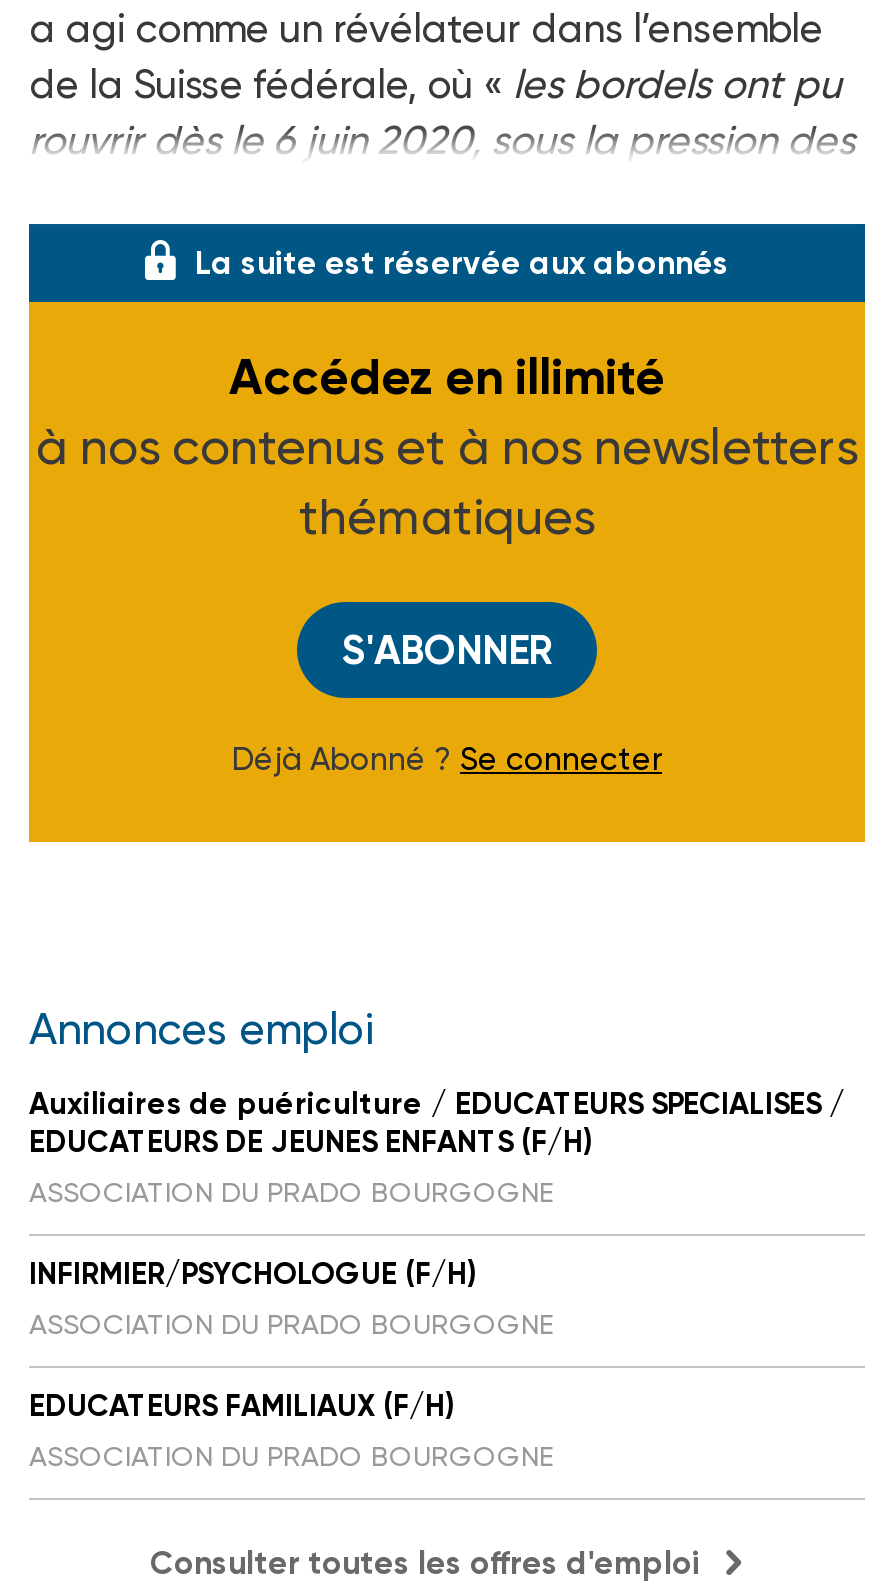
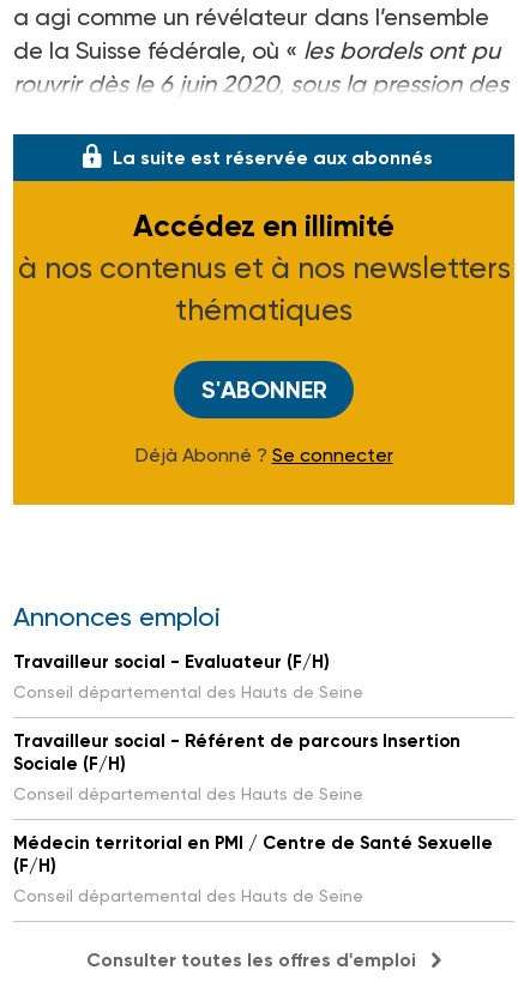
[29,1085,845,1207] Auxiliaires de puériculture / EDUCATEURS SPECIALISES / | EDUCATEURS DE JEUNES ENFANTS (F/H) | ASSOCIATION DU PRADO BOURGOGNE -> [13,651,363,701] Travailleur social - Evaluateur (F/H) | Conseil départemental des Hauts de Seine
[29,1255,553,1339] INFIRMIER/PSYCHOLOGUE (F/H) | ASSOCIATION DU PRADO BOURGOGNE -> [13,730,460,803] Travailleur social - Référent de parcours Insertion | Sociale (F/H) | Conseil départemental des Hauts de Seine
[29,1387,553,1471] EDUCATEURS FAMILIAUX (F/H) | ASSOCIATION DU PRADO BOURGOGNE -> [13,832,493,905] Médecin territorial en PMI / Centre de Santé Sexuelle | (F/H) | Conseil départemental des Hauts de Seine

